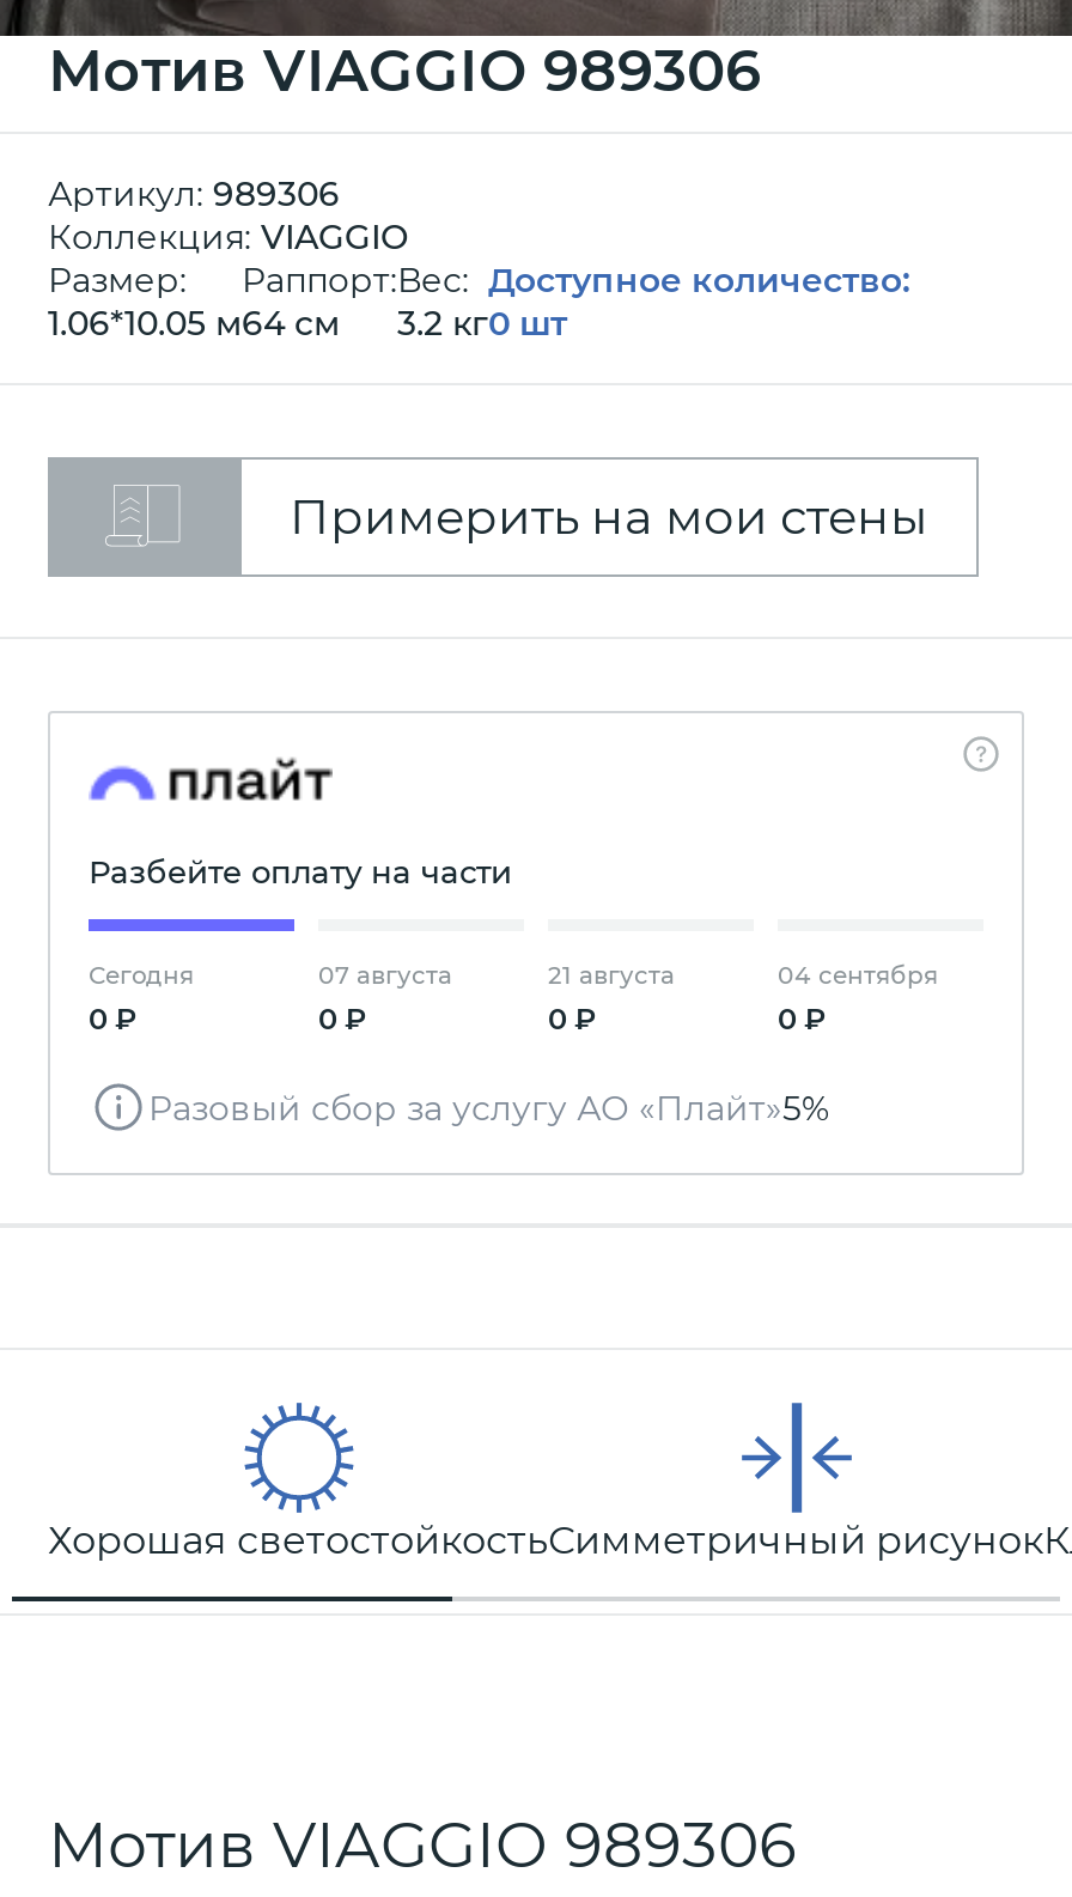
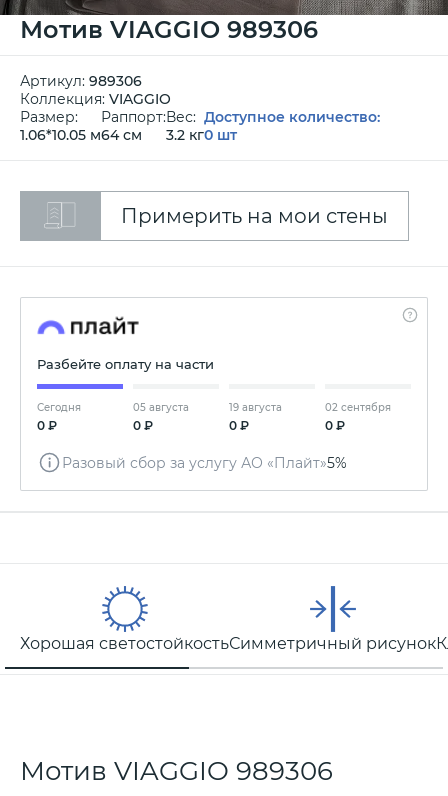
[318,960,452,991] 07 августа -> [133,401,189,414] 05 августа
[548,960,675,991] 21 августа -> [229,401,282,414] 19 августа
[778,960,938,991] 04 сентября -> [325,401,391,414] 02 сентября

